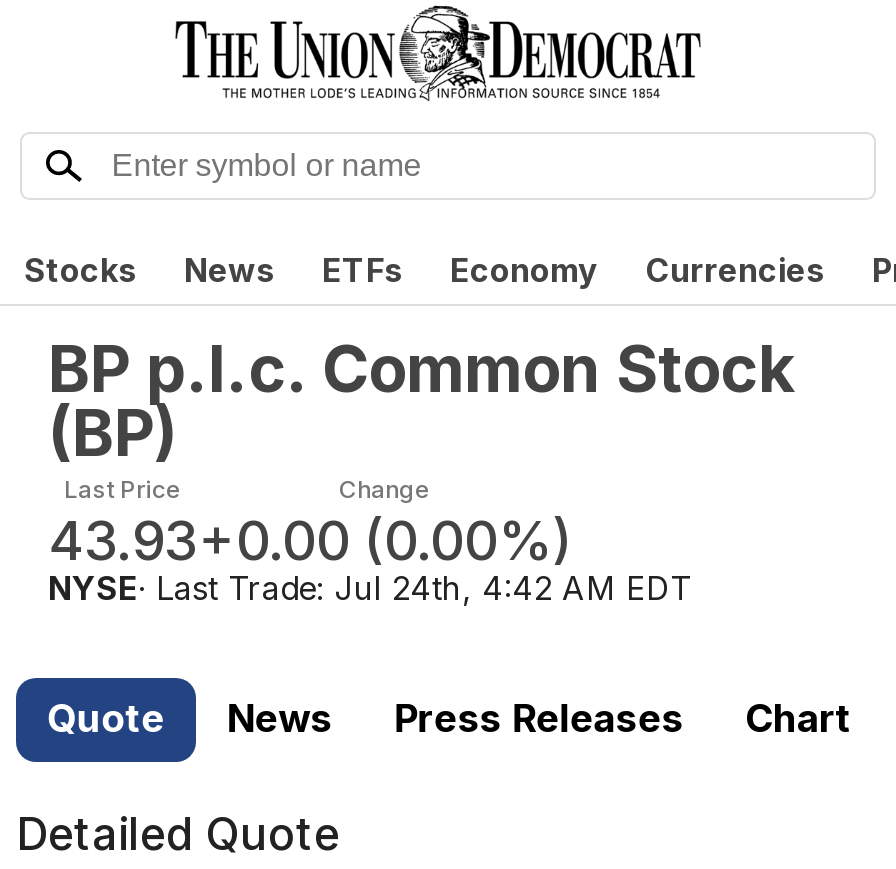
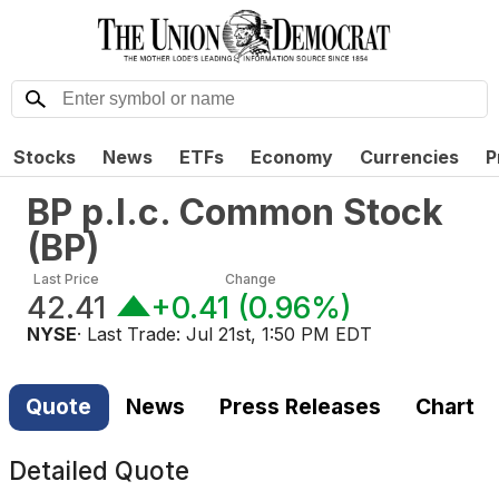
[48,507,198,573] 43.93 -> [27,289,106,326] 42.41
[198,507,572,573] +0.00 (0.00%) -> [150,289,352,326] +0.41 (0.96%)
[48,567,692,607] NYSE · Last Trade: Jul 24th, 4:42 AM EDT -> [27,322,372,345] NYSE · Last Trade: Jul 21st, 1:50 PM EDT

